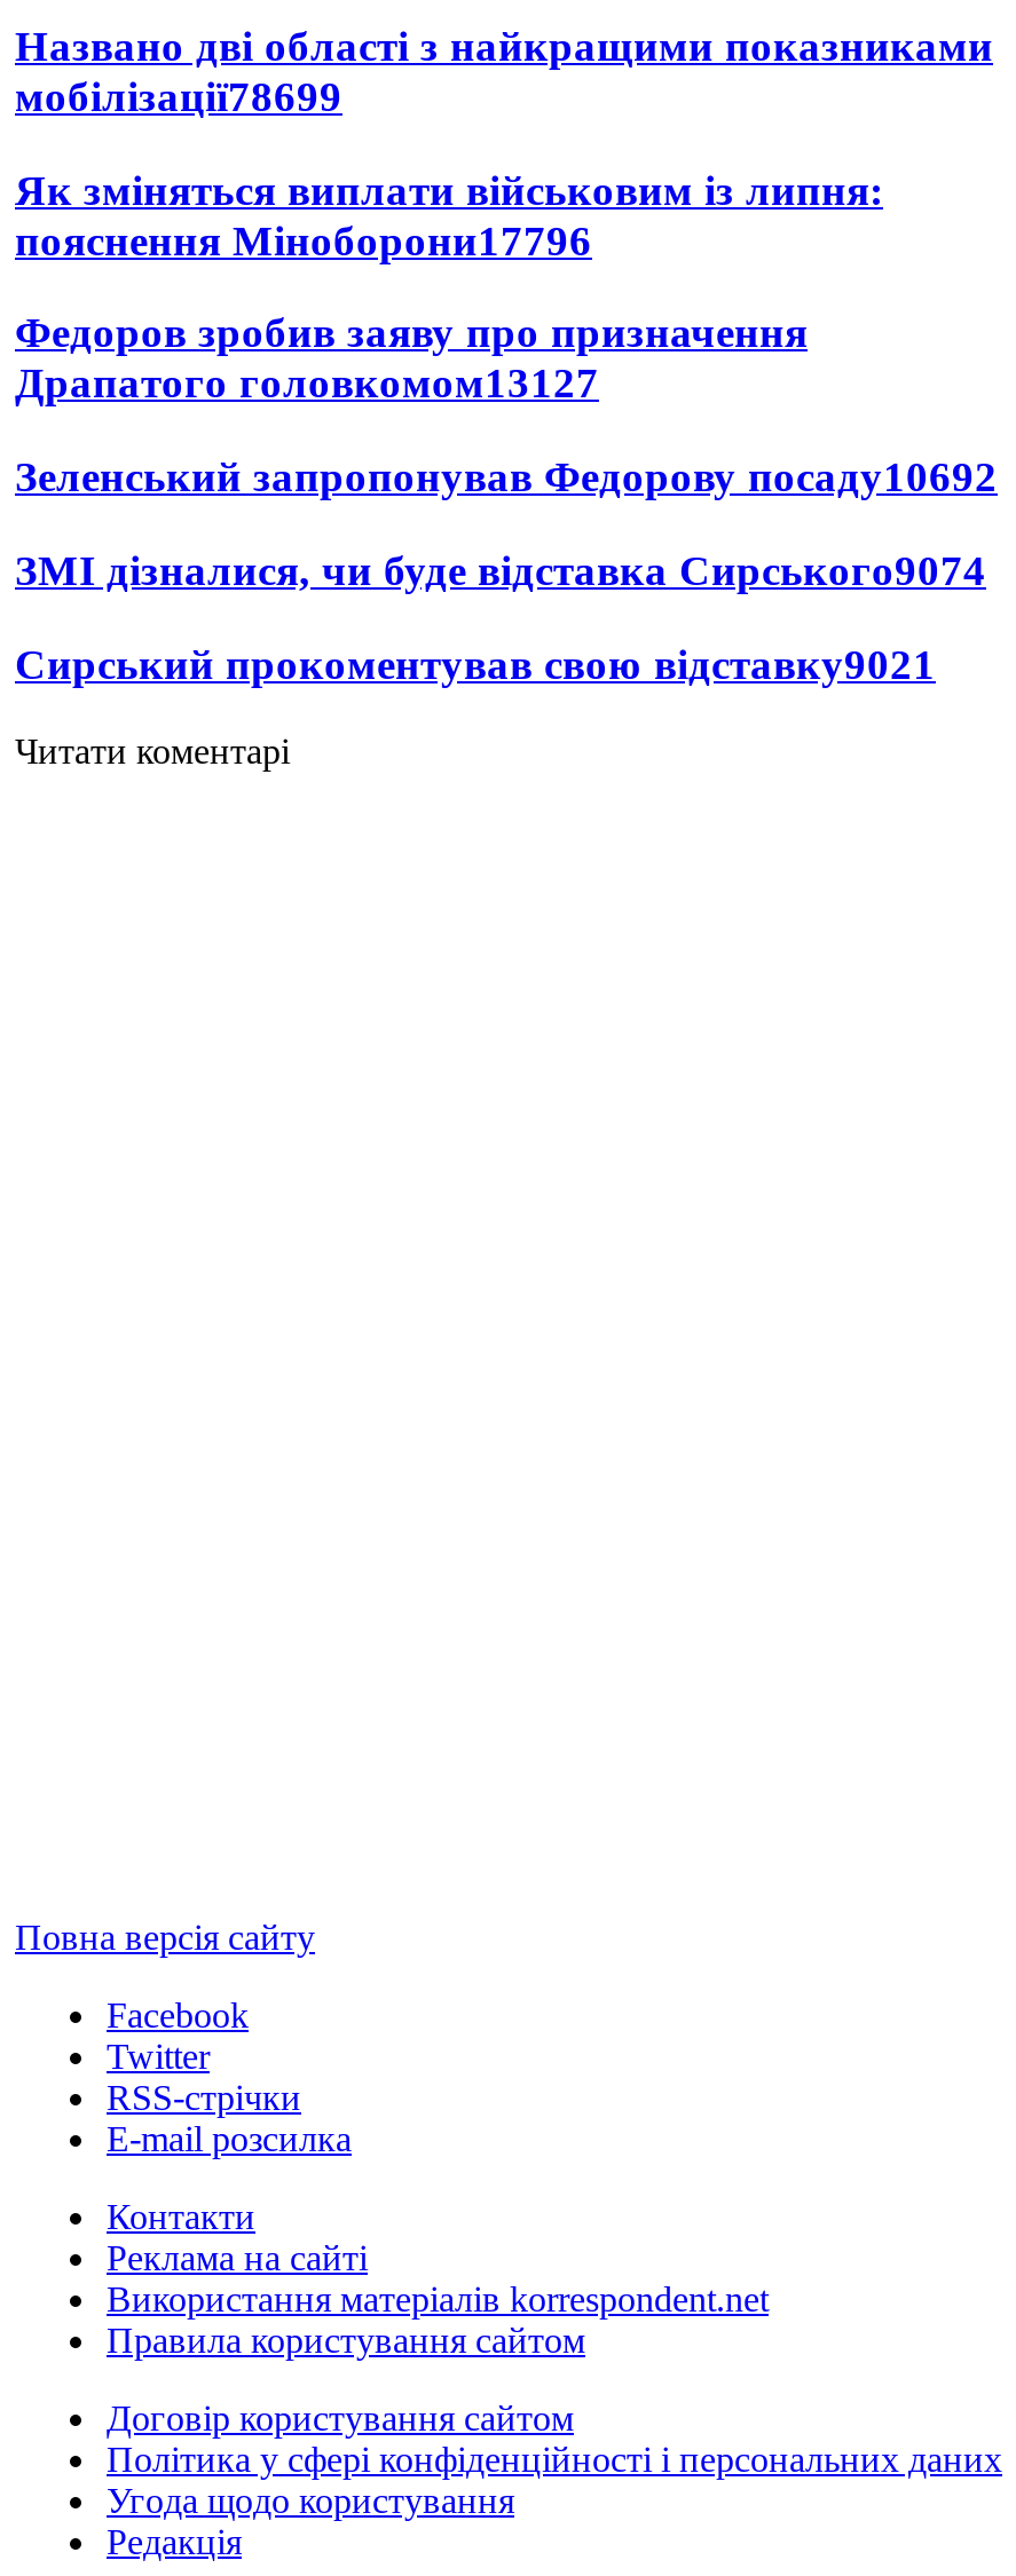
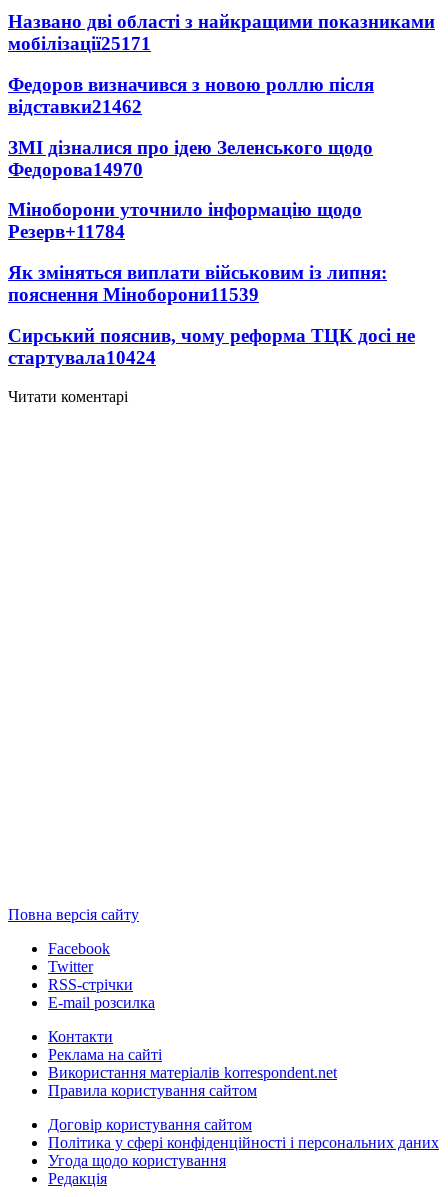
[15,73,342,121] мобілізації78699 -> [8,33,374,242] мобілізації25171 | Федоров визначився з новою роллю після | відставки21462 | ЗМІ дізналися про ідею Зеленського щодо | Федорова14970 | Міноборони уточнило інформацію щодо | Резерв+11784
moved [15,166,883,214] -> [8,262,387,283]: Як зміняться виплати військовим із липня:
[15,216,998,688] пояснення Міноборони17796 | Федоров зробив заяву про призначення | Драпатого головкомом13127 | Зеленський запропонував Федорову посаду10692 | ЗМІ дізналися, чи буде відставка Сирського9074 | Сирський прокоментував свою відставку9021 -> [8,284,415,368] пояснення Міноборони11539 | Сирський пояснив, чому реформа ТЦК досі не | стартувала10424

